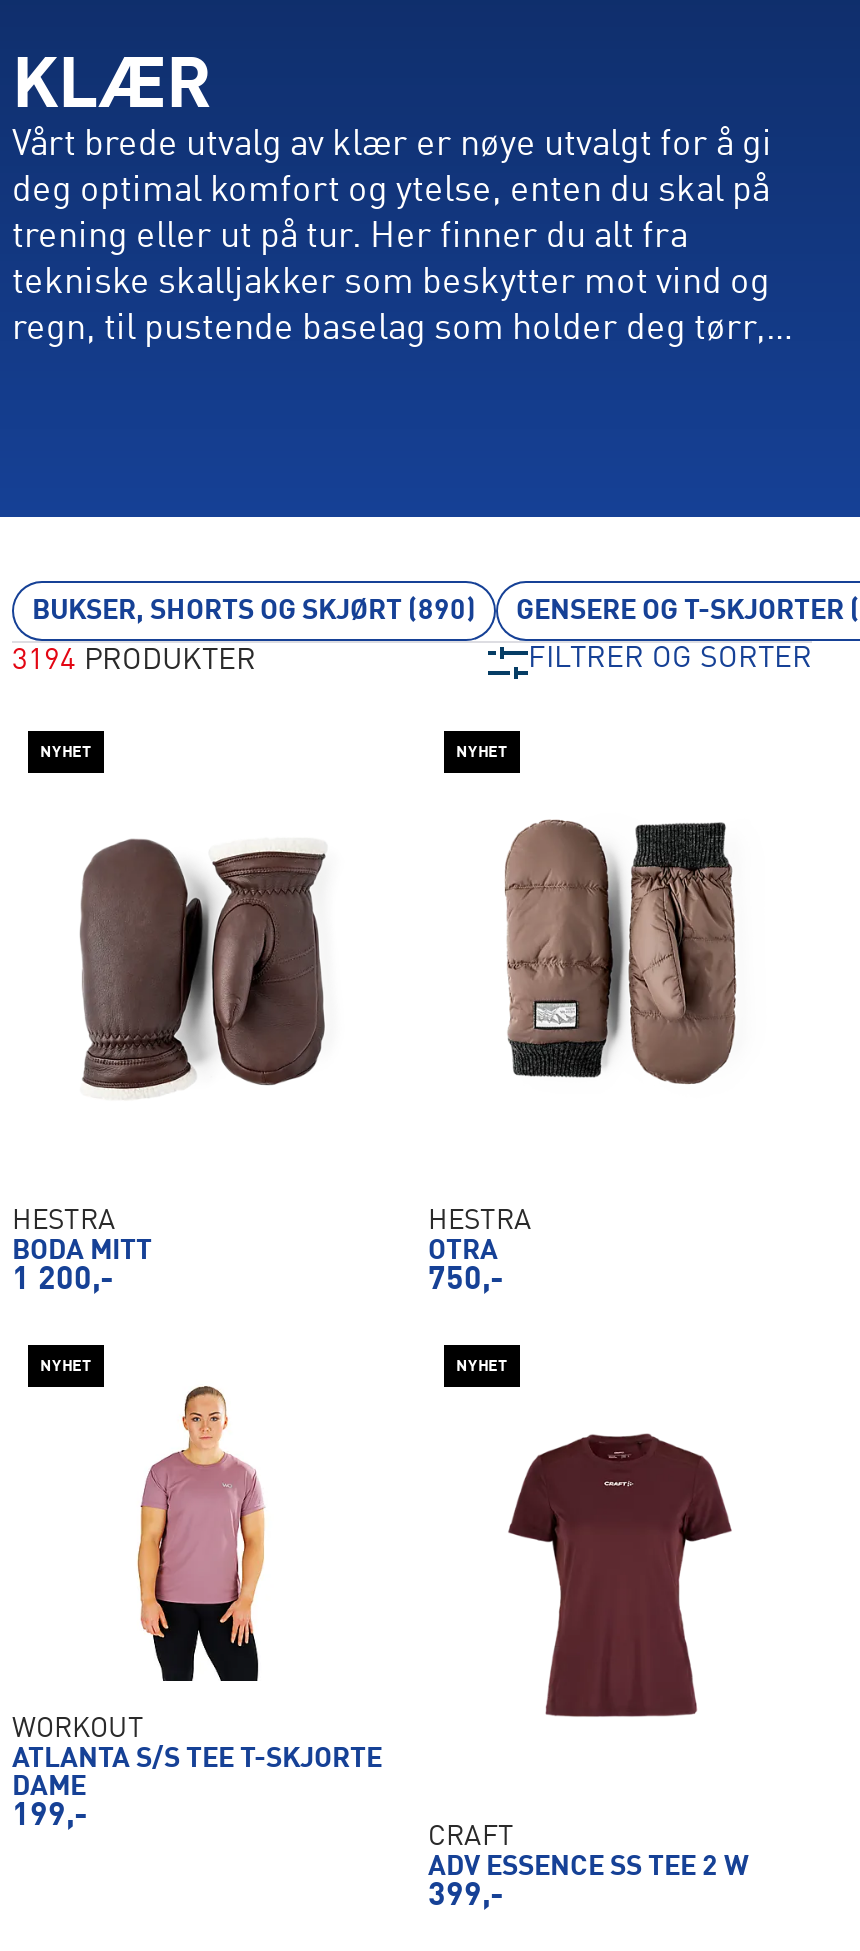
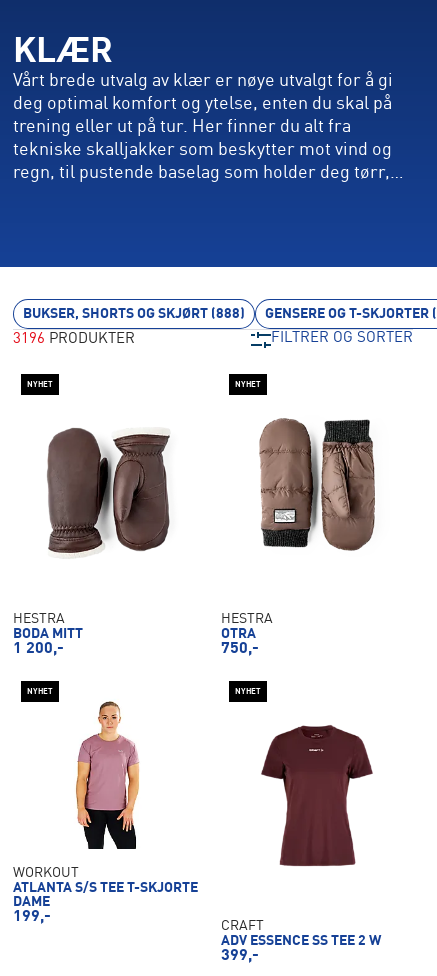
[32,597,476,625] BUKSER, SHORTS OG SKJØRT (890) -> [23,307,245,321] BUKSER, SHORTS OG SKJØRT (888)
[12,647,256,677] 3194 PRODUKTER -> [13,332,135,347] 3196 PRODUKTER

